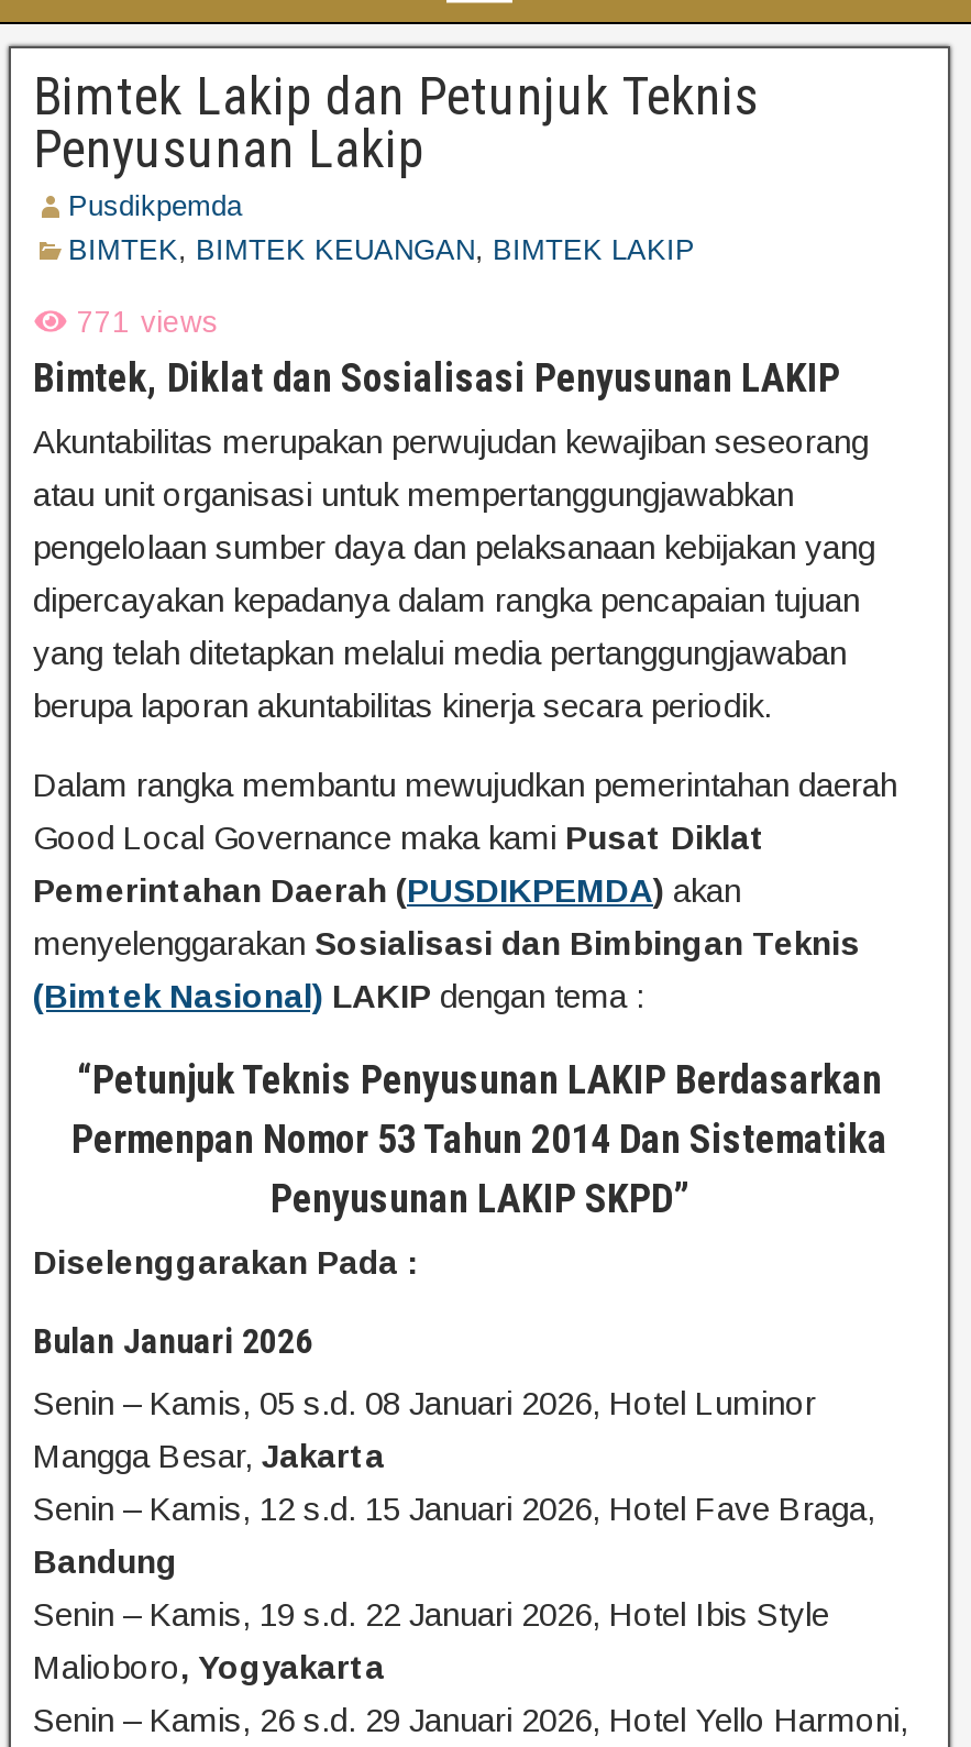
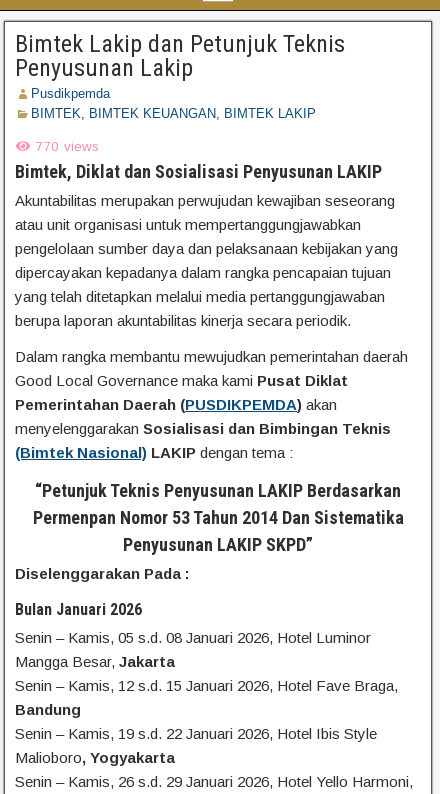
[77,305,218,338] 771 views -> [35,139,99,154] 770 views

